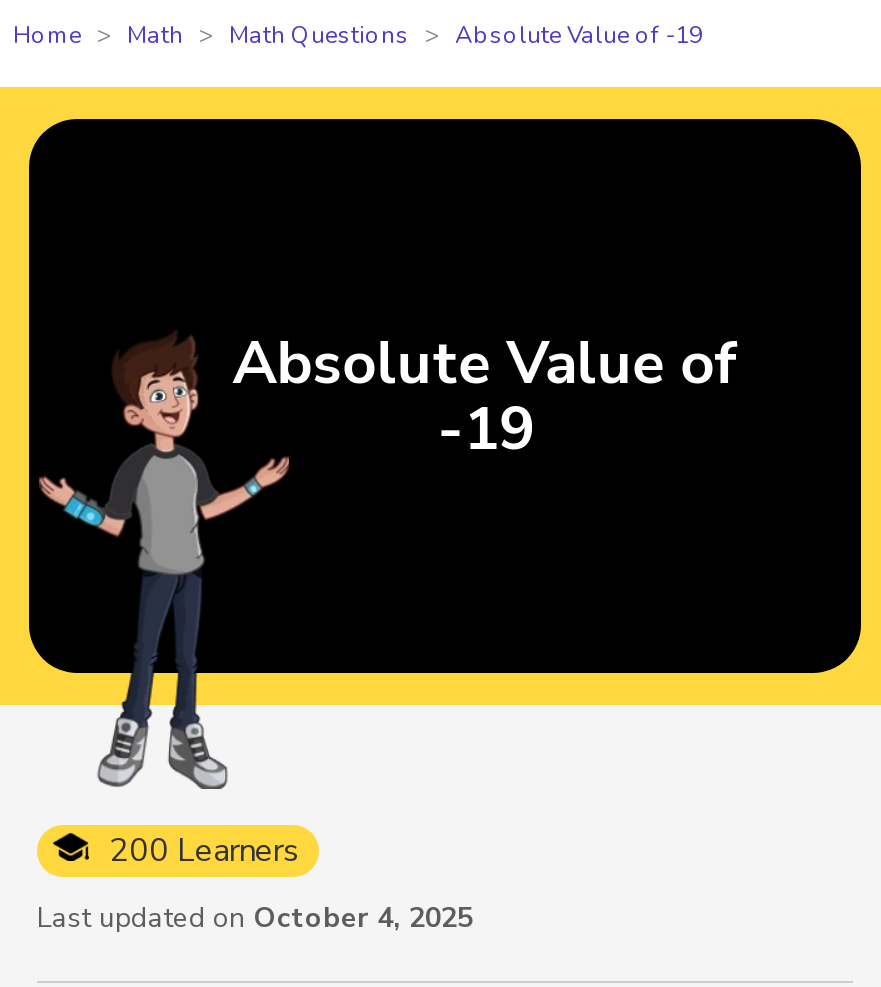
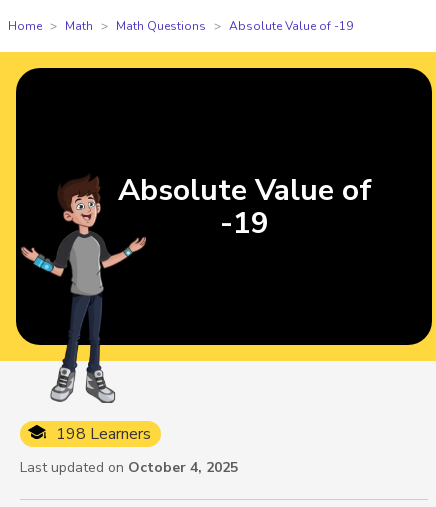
[109,830,299,874] 200 Learners -> [56,423,151,445] 198 Learners

